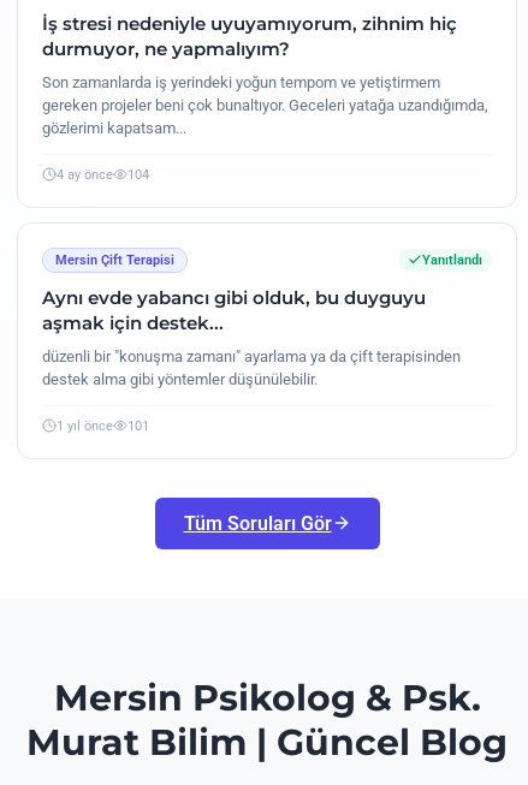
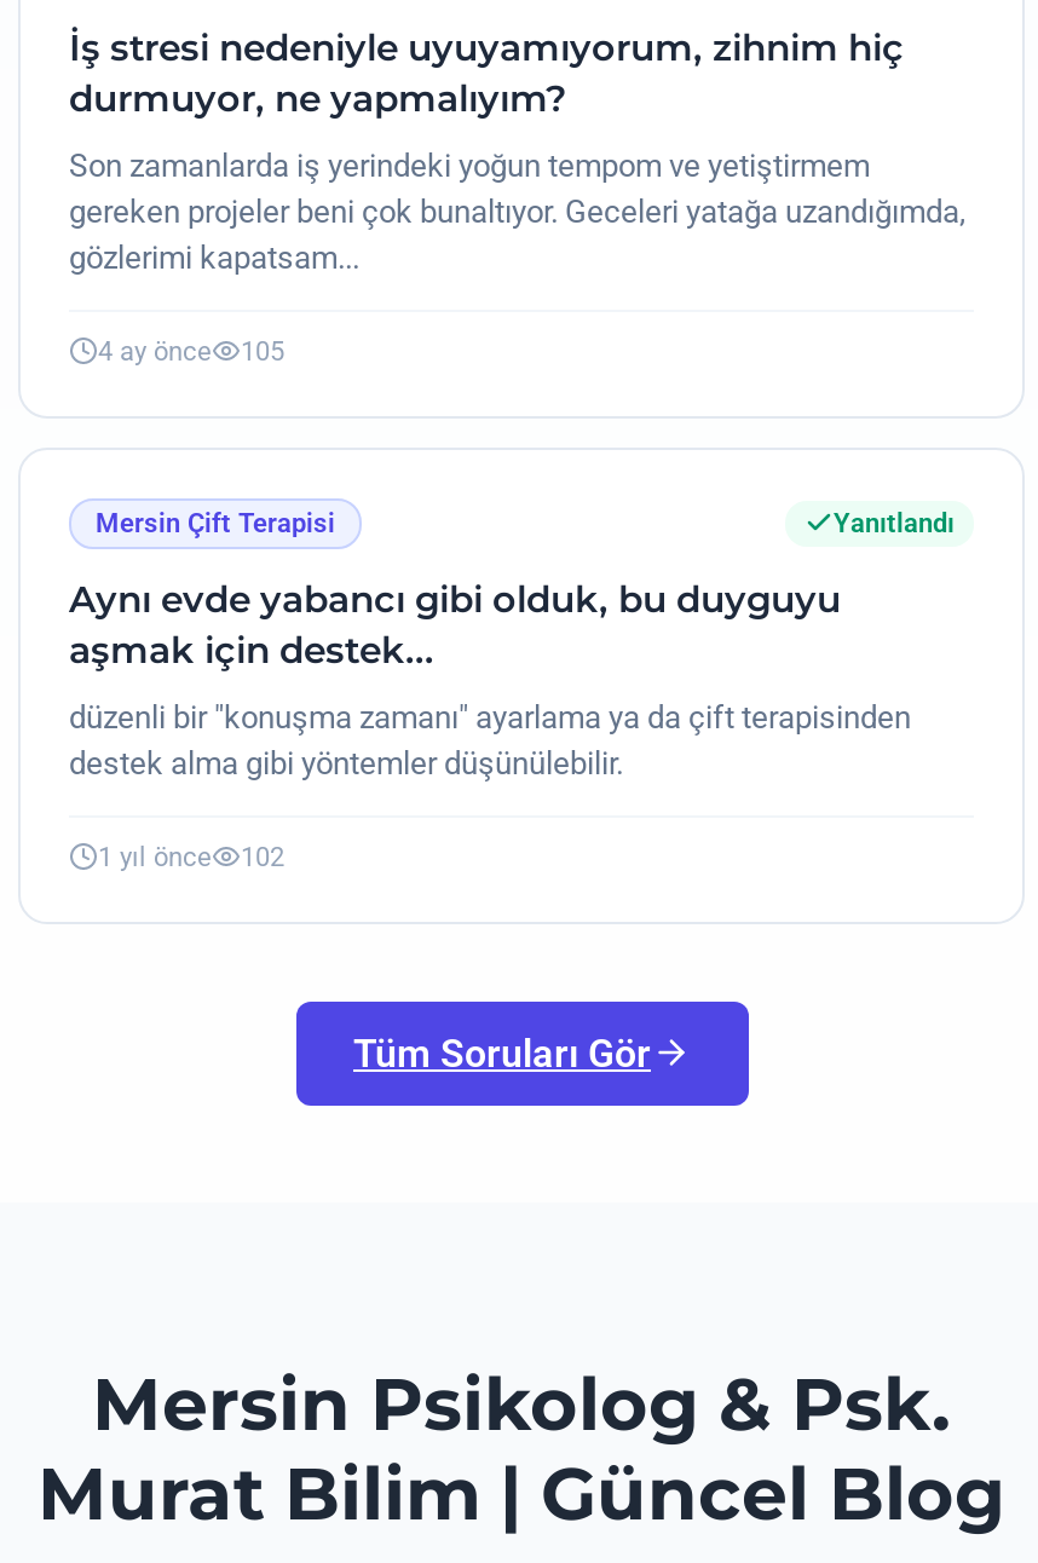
[57,167,149,182] 4 ay önce 104 -> [98,335,284,367] 4 ay önce 105
[57,418,149,433] 1 yıl önce 101 -> [98,841,284,872] 1 yıl önce 102

